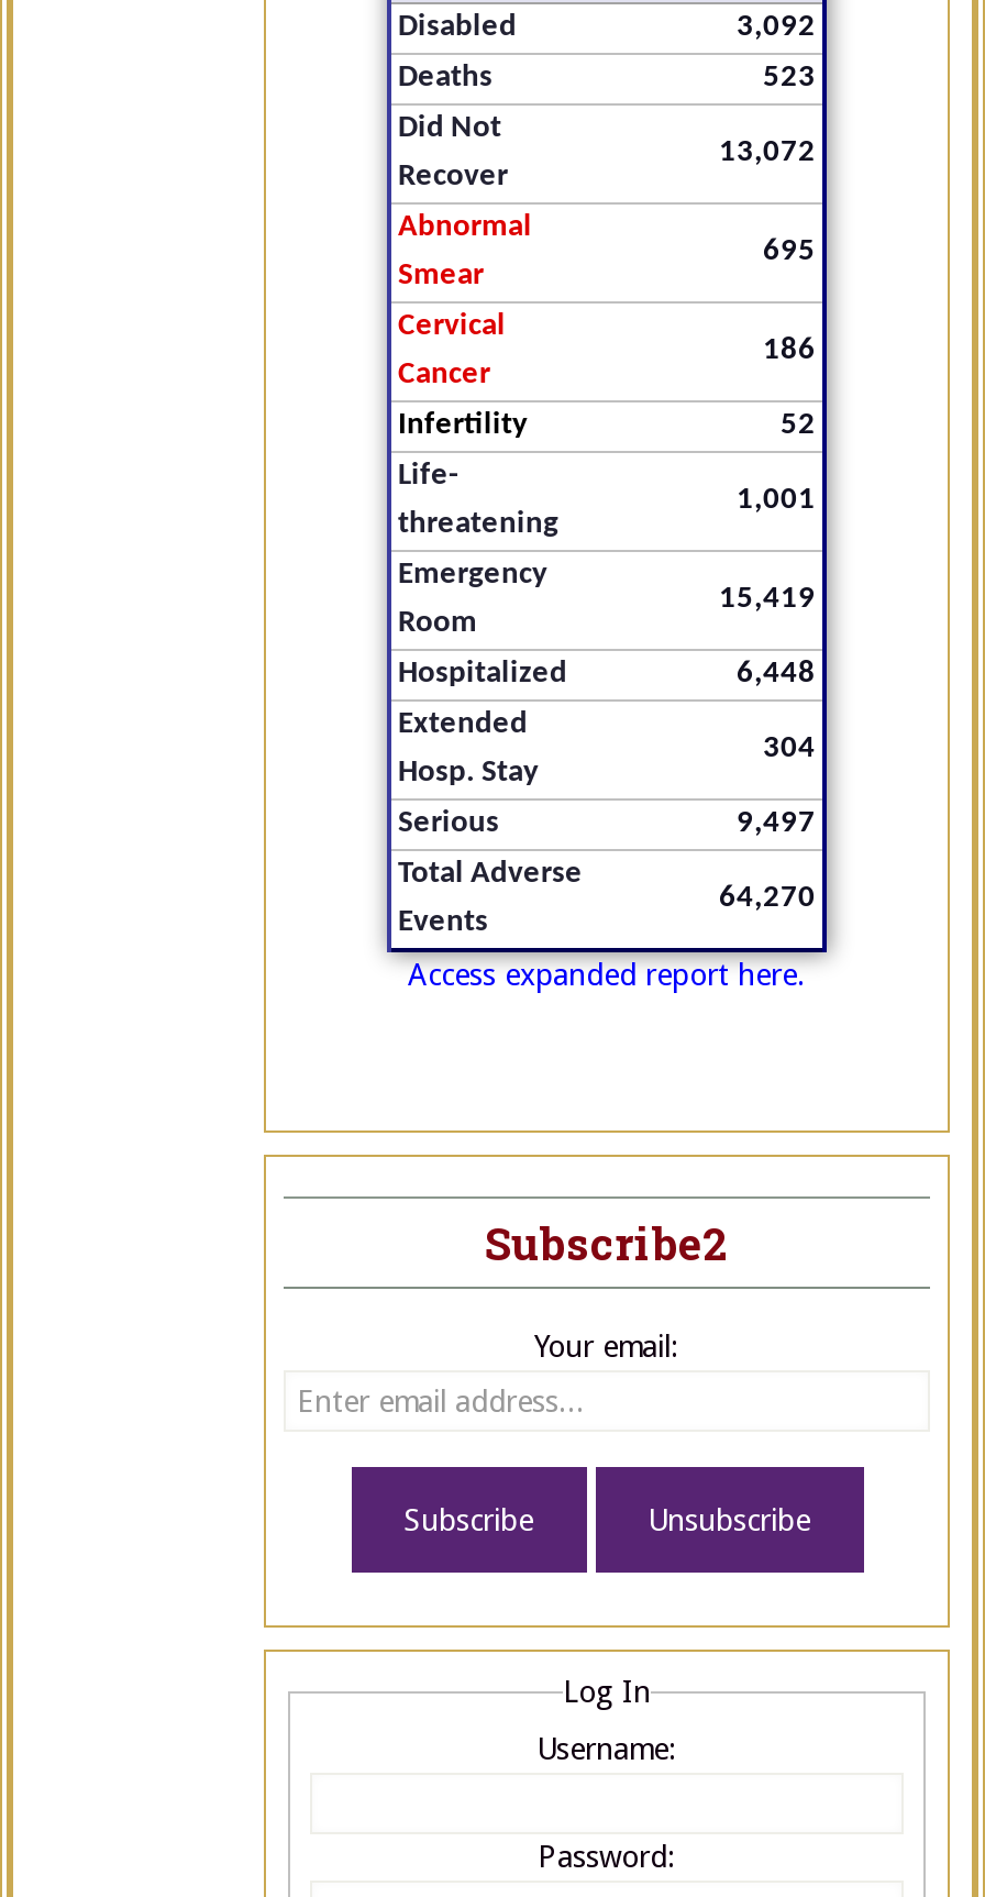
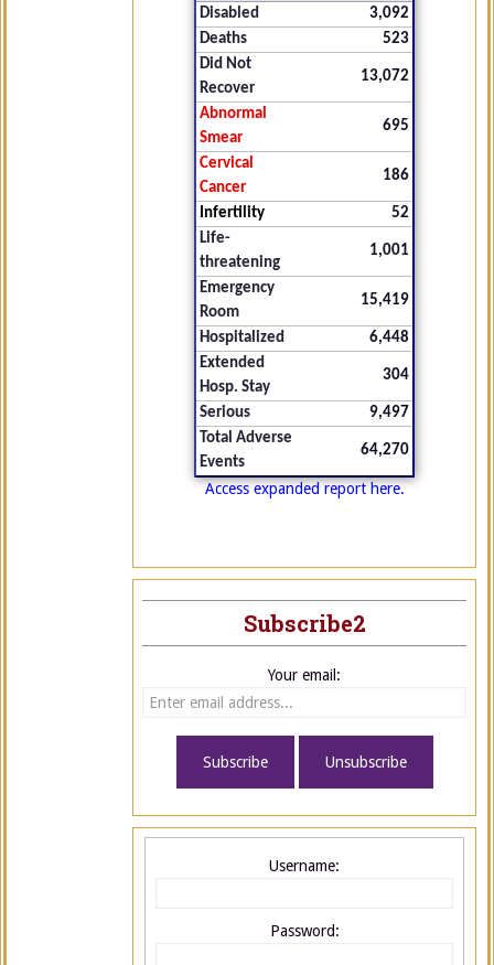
[563,1674,651,1709] Log In -> none

